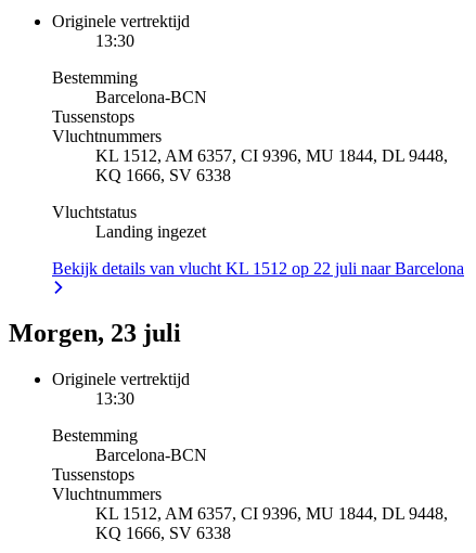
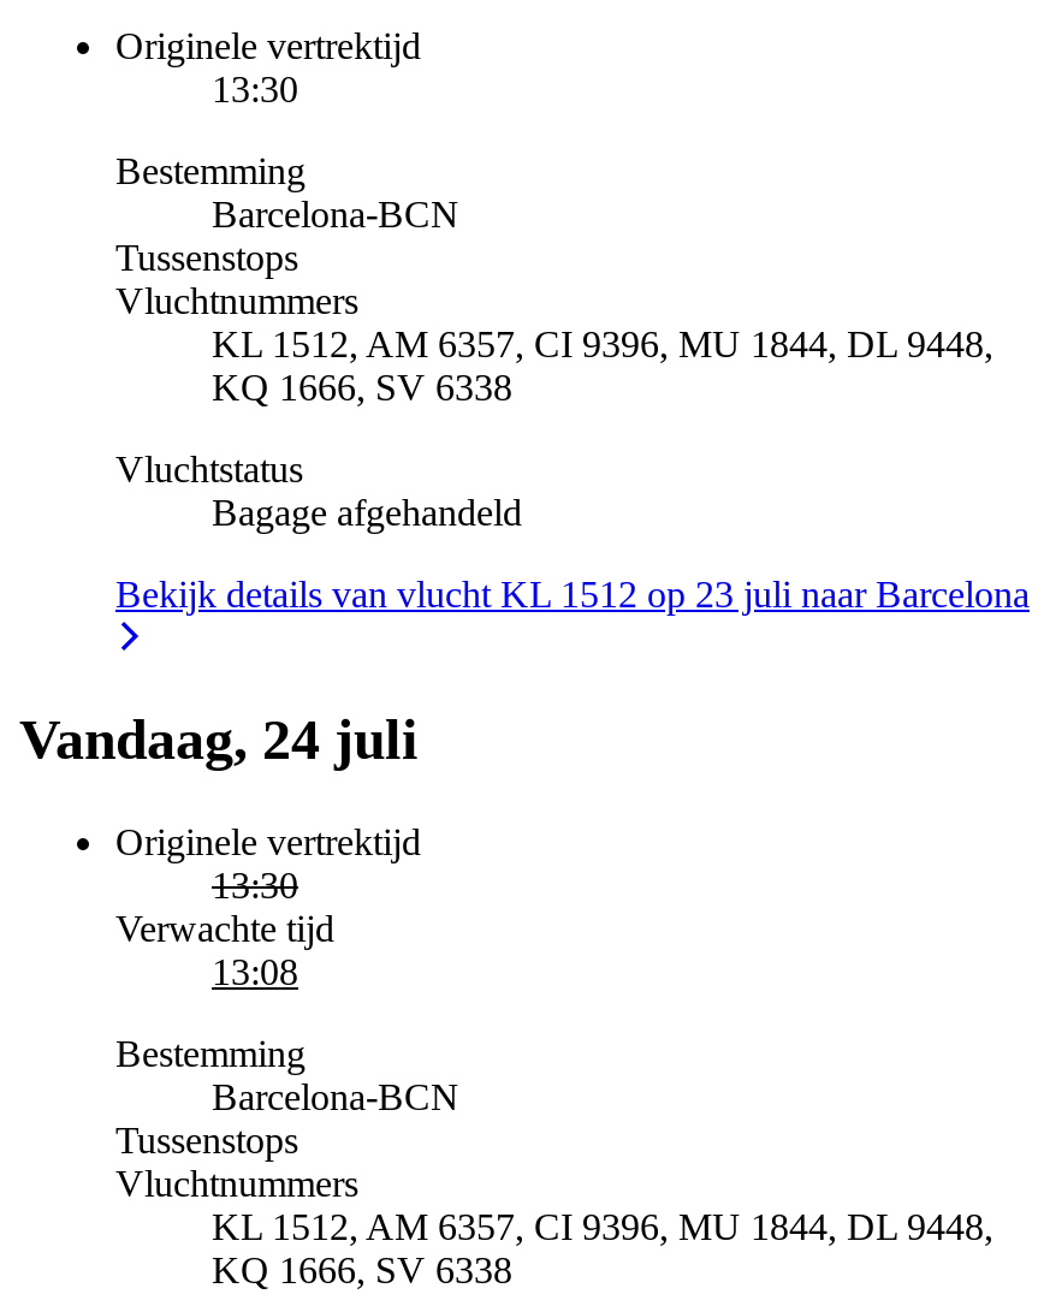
[95,222,206,240] Landing ingezet -> [212,491,522,532] Bagage afgehandeld
[52,259,464,277] Bekijk details van vlucht KL 1512 op 22 juli naar Barcelona -> [115,572,1030,613] Bekijk details van vlucht KL 1512 op 23 juli naar Barcelona
[9,319,181,347] Morgen, 23 juli -> [19,707,419,769] Vandaag, 24 juli
none -> [115,906,334,990] Verwachte tijd | 13:08

